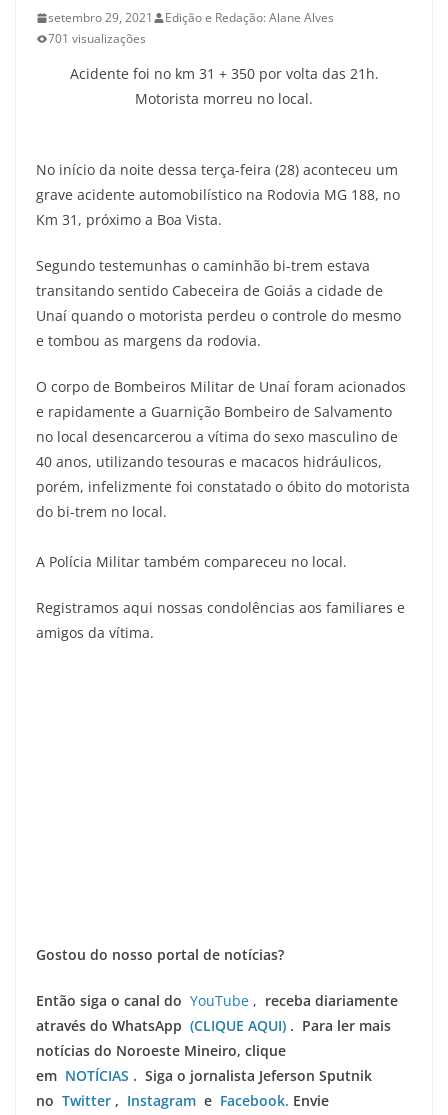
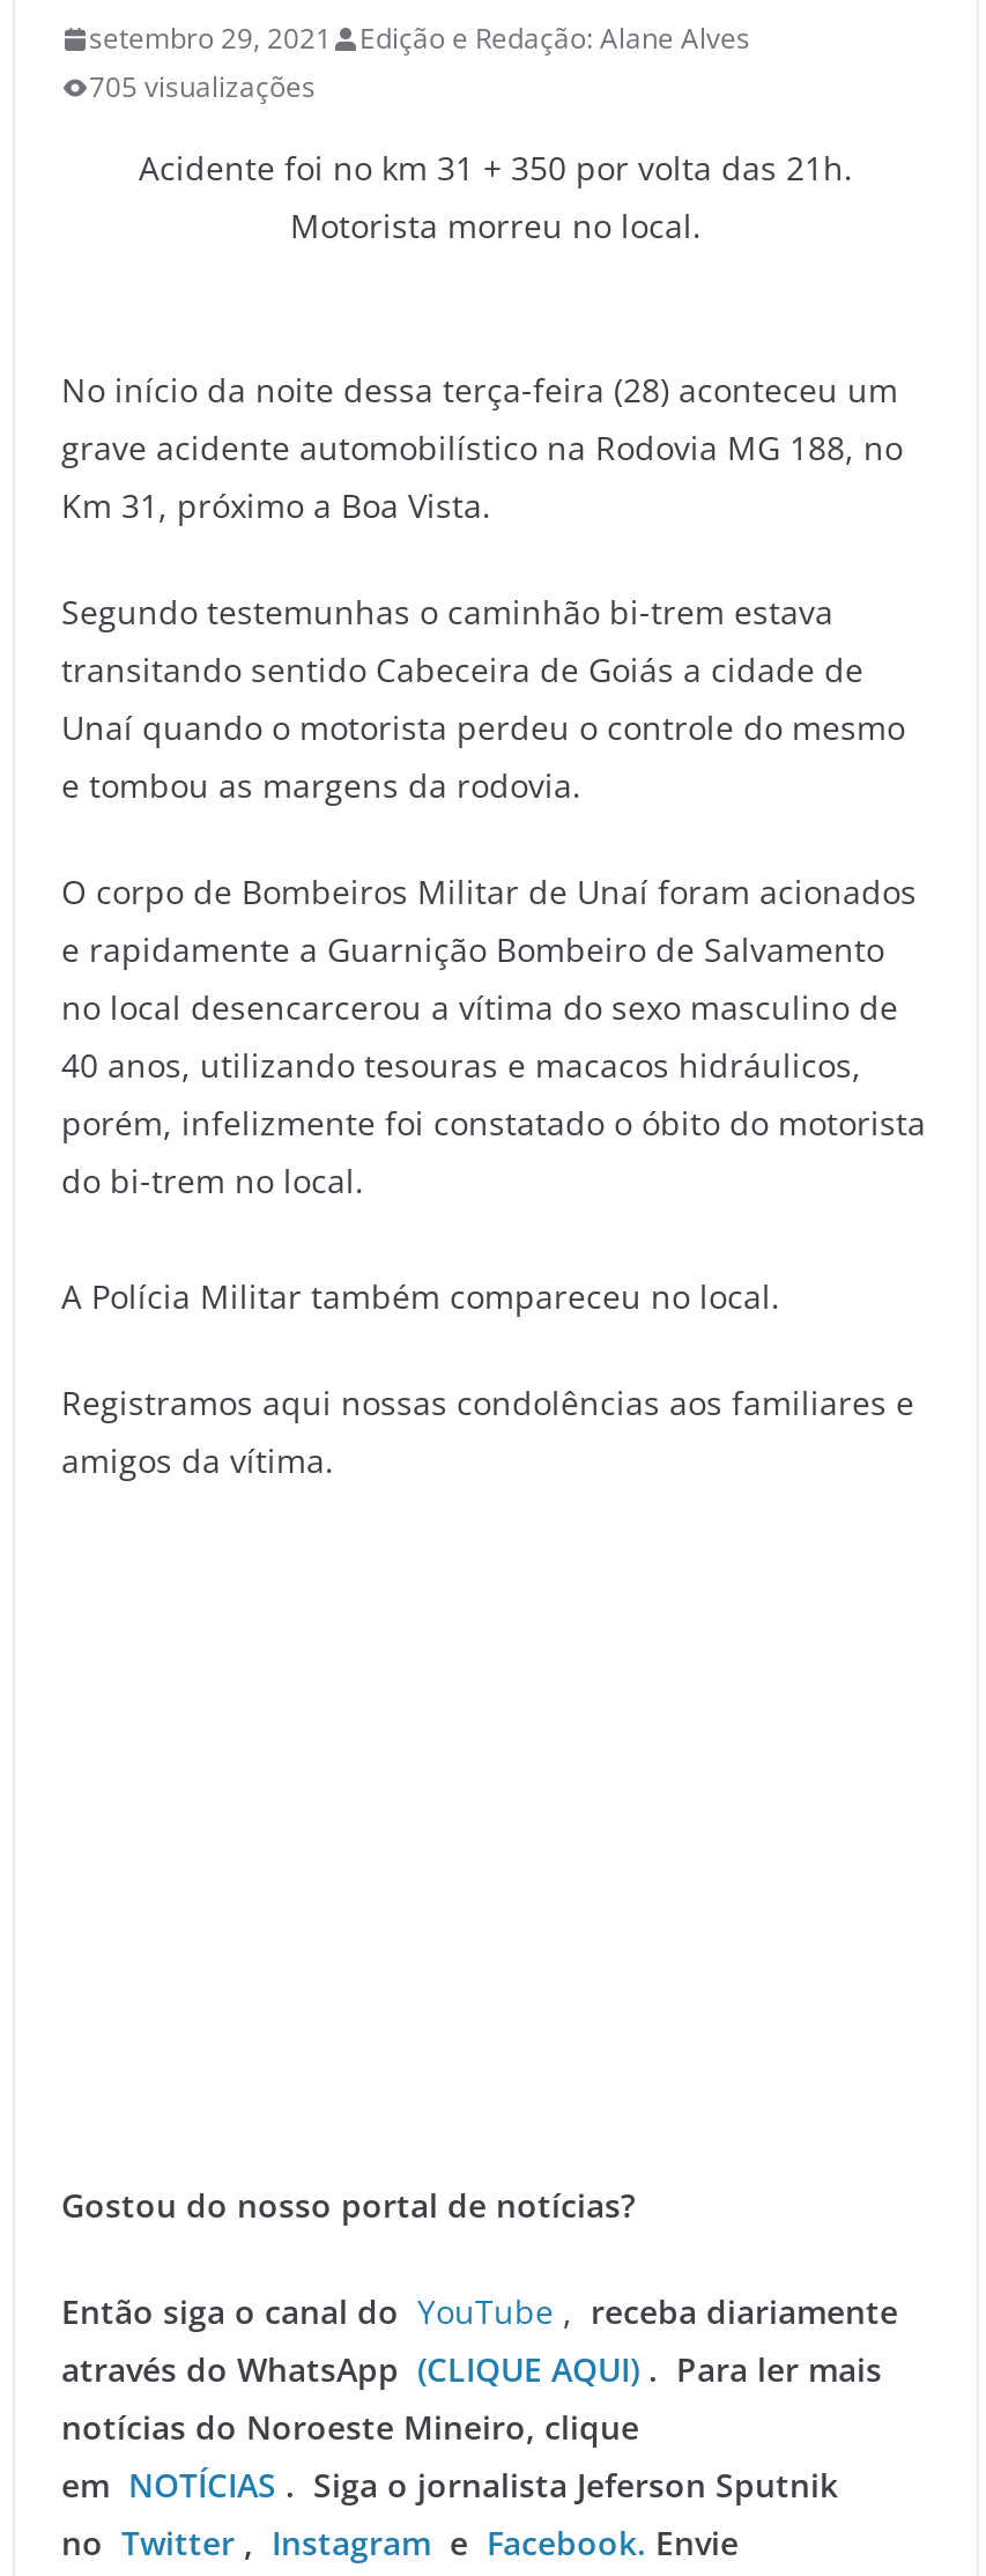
[48,30,146,47] 701 visualizações -> [89,67,316,107] 705 visualizações

